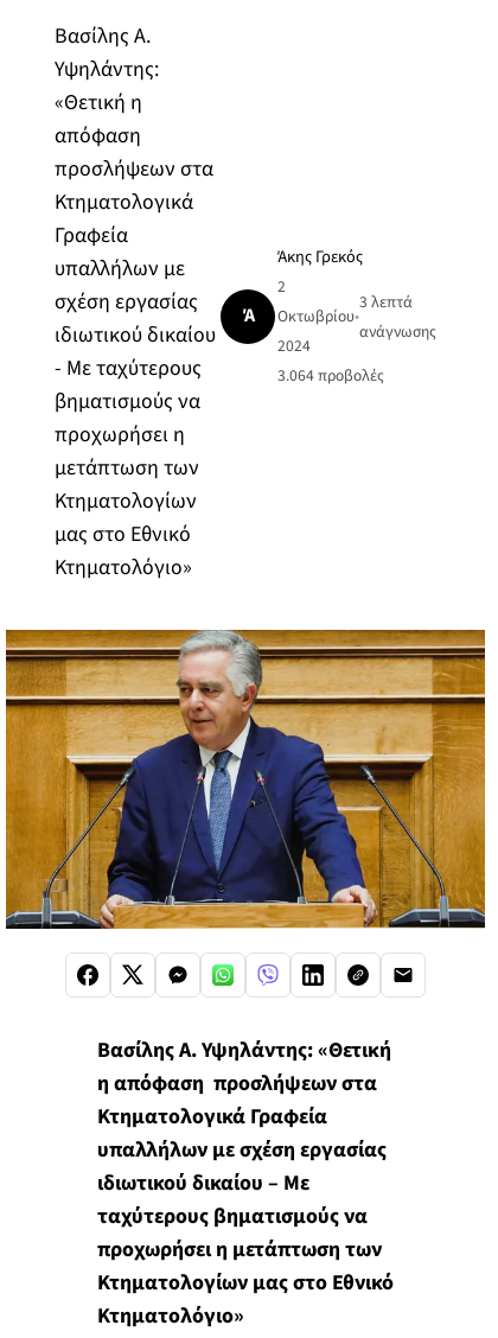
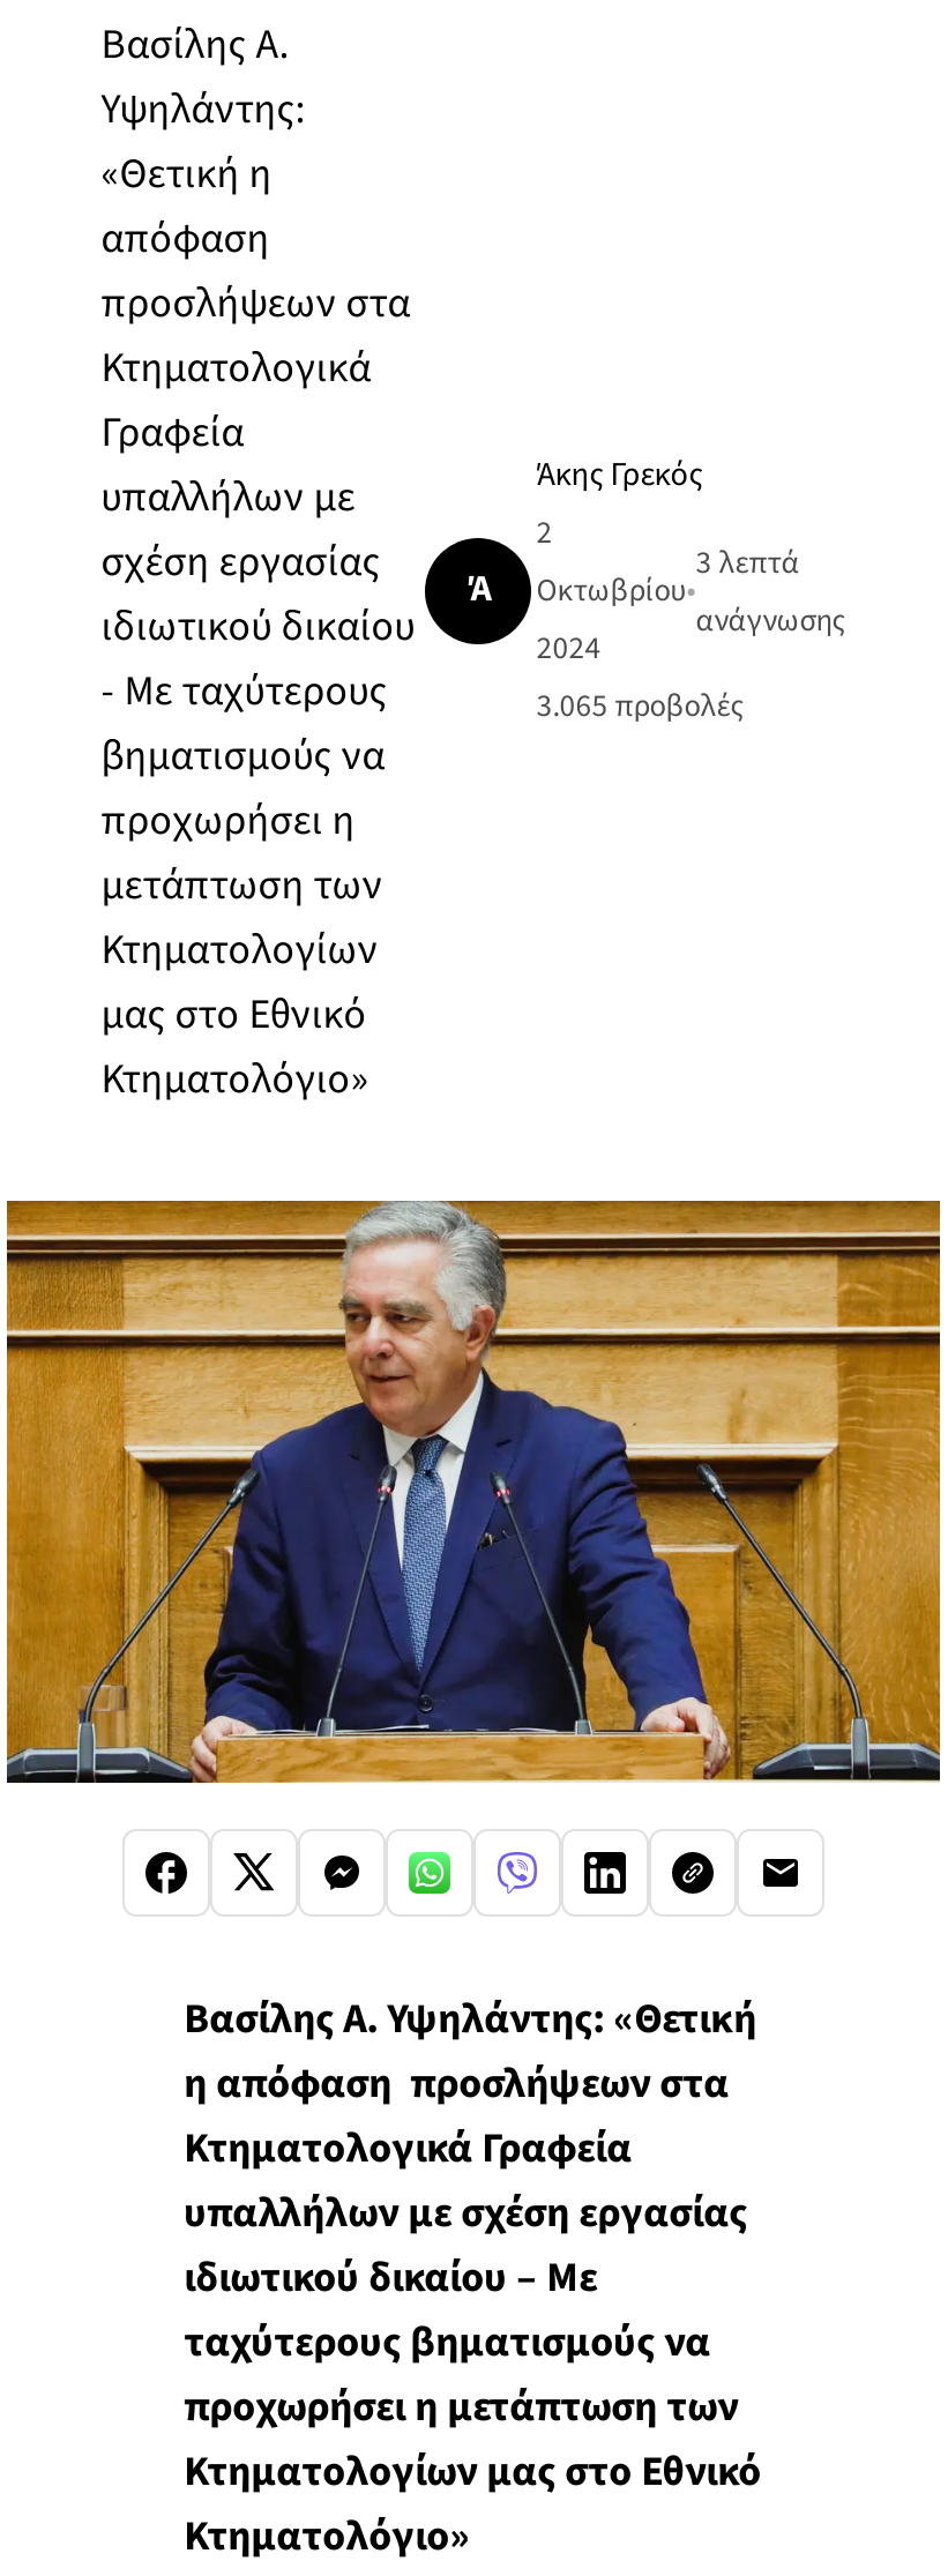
[278,364,385,387] 3.064 προβολές -> [536,684,744,728] 3.065 προβολές

